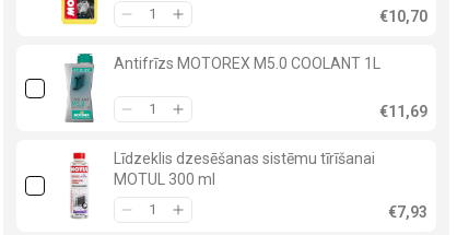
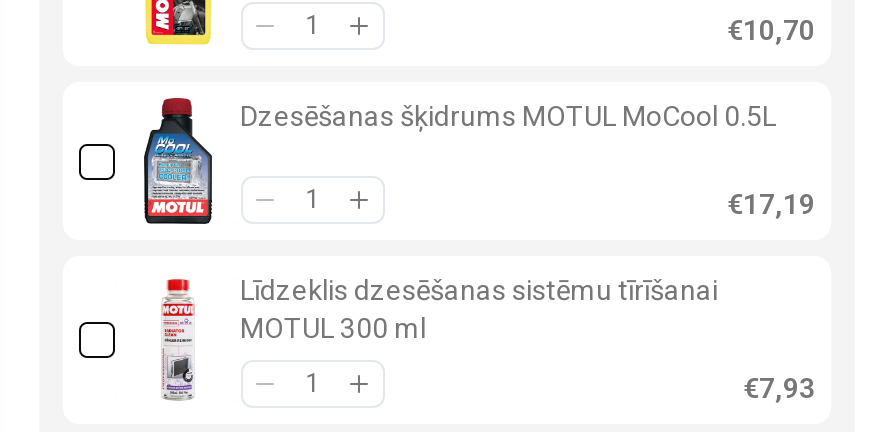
[60,52,380,124] [image] | Antifrīzs MOTOREX M5.0 COOLANT 1L -> [141,96,776,226] [image] | Dzesēšanas šķidrums MOTUL MoCool 0.5L
[379,103,427,120] €11,69 -> [727,188,815,220] €17,19

